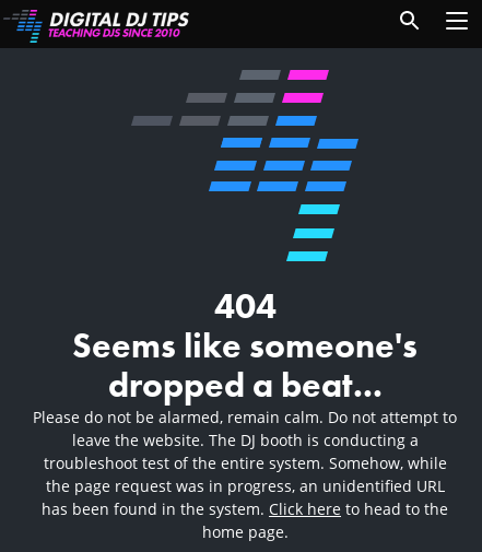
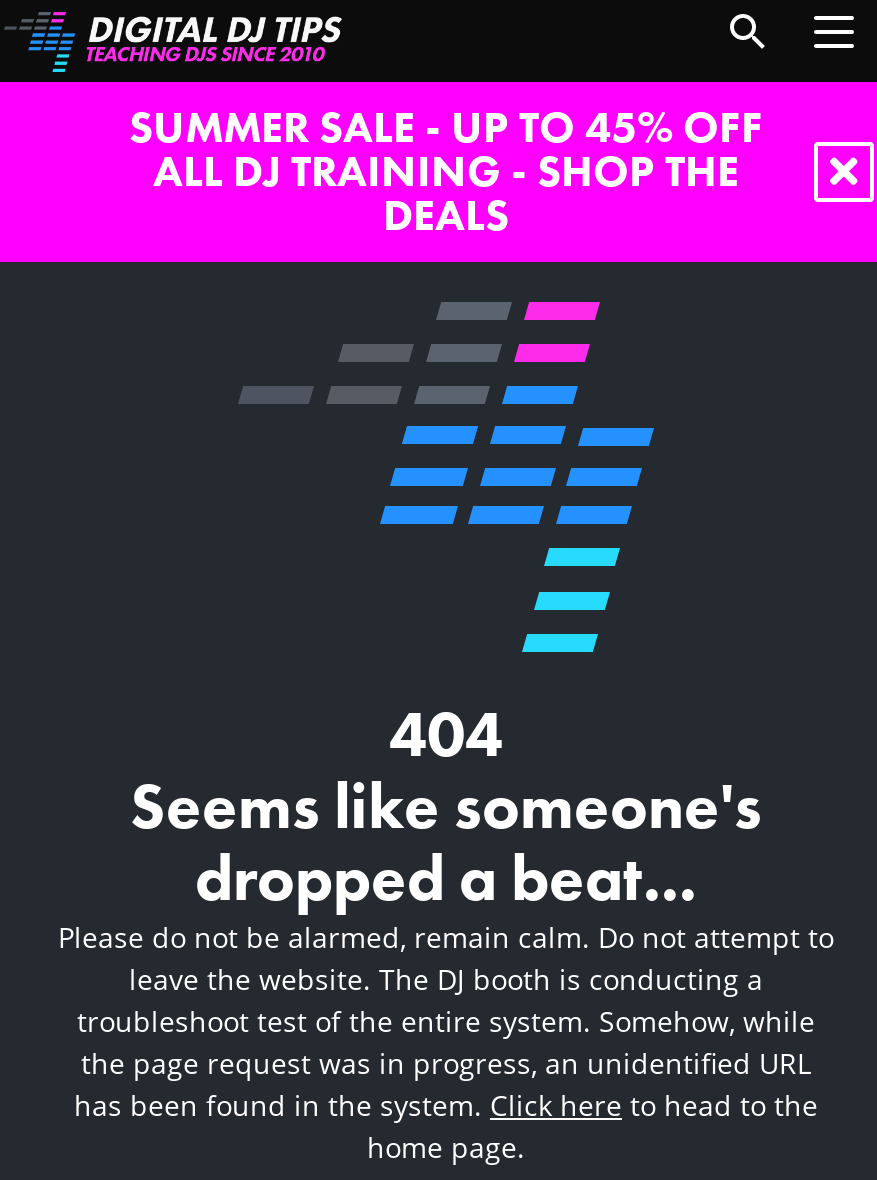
none -> [129,98,763,244] SUMMER SALE - UP TO 45% OFF | ALL DJ TRAINING - SHOP THE | DEALS

